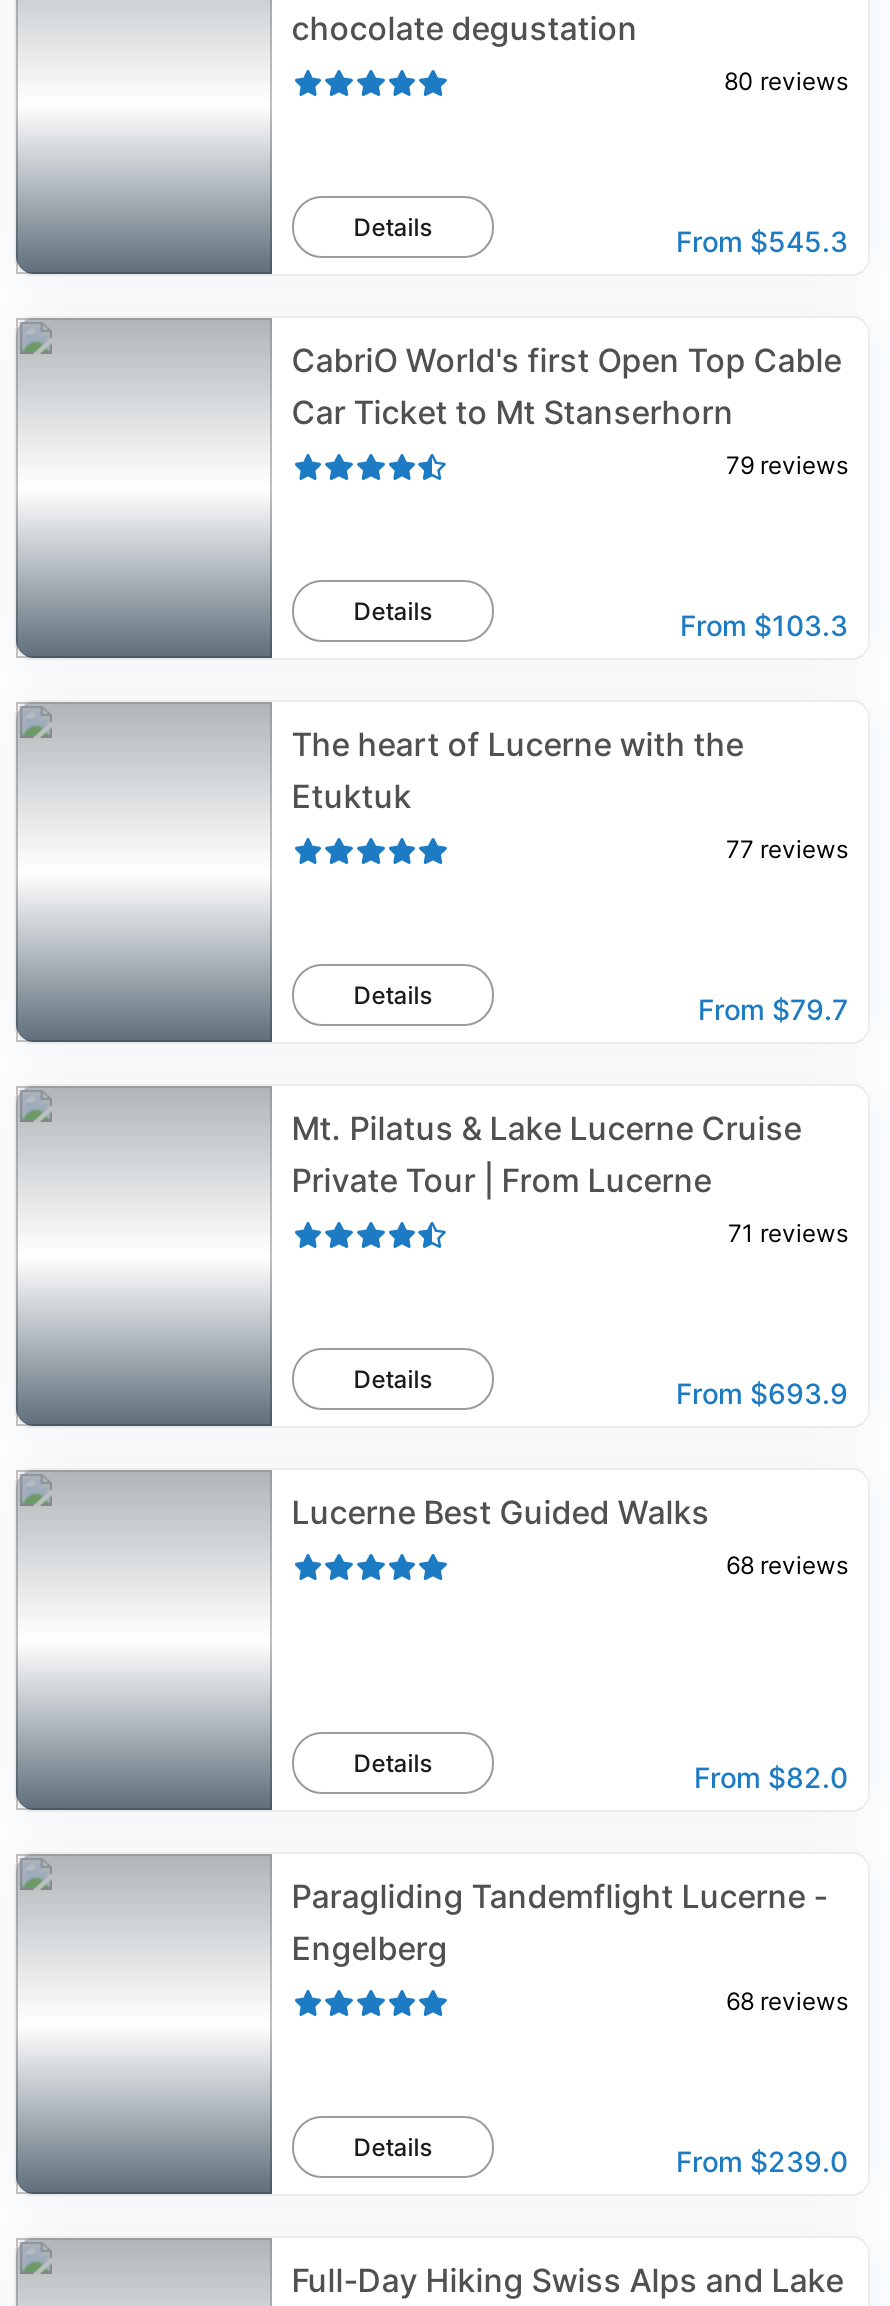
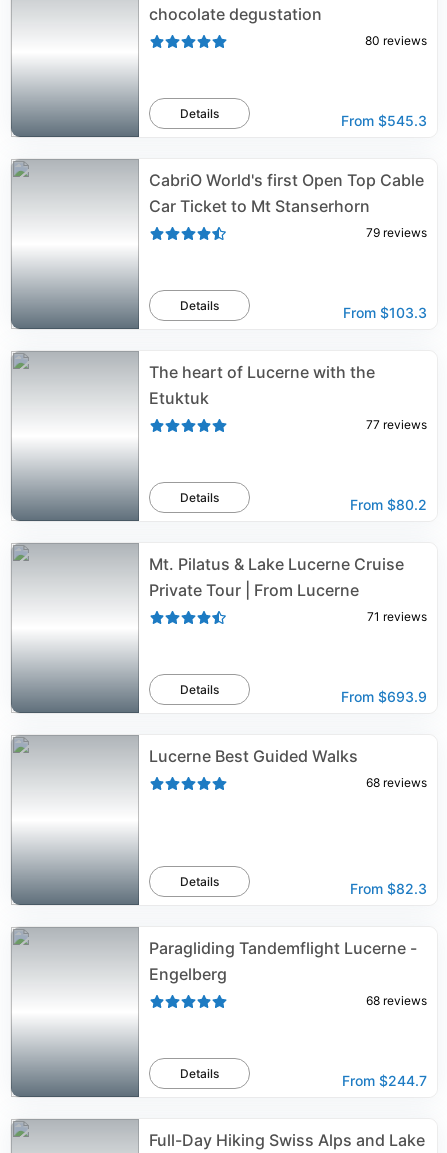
[698,992,848,1026] From $79.7 -> [350,496,427,513] From $80.2
[694,1760,848,1794] From $82.0 -> [350,880,427,897] From $82.3
[676,2144,848,2178] From $239.0 -> [342,1072,427,1089] From $244.7

